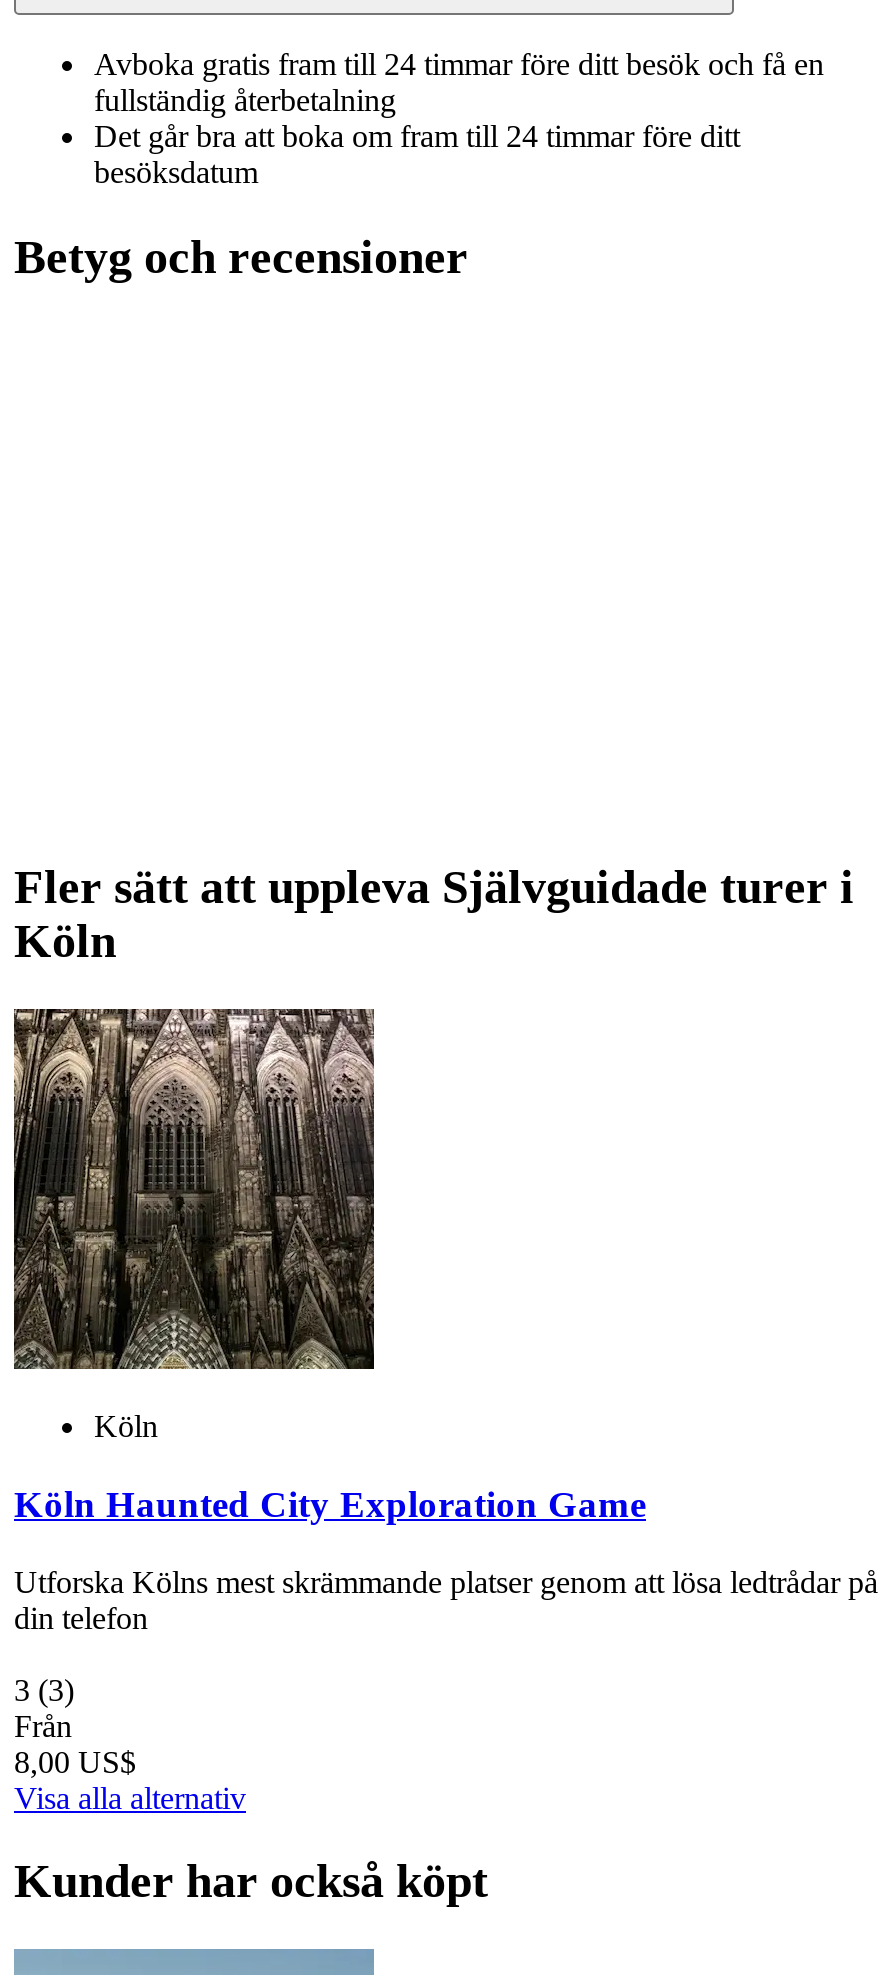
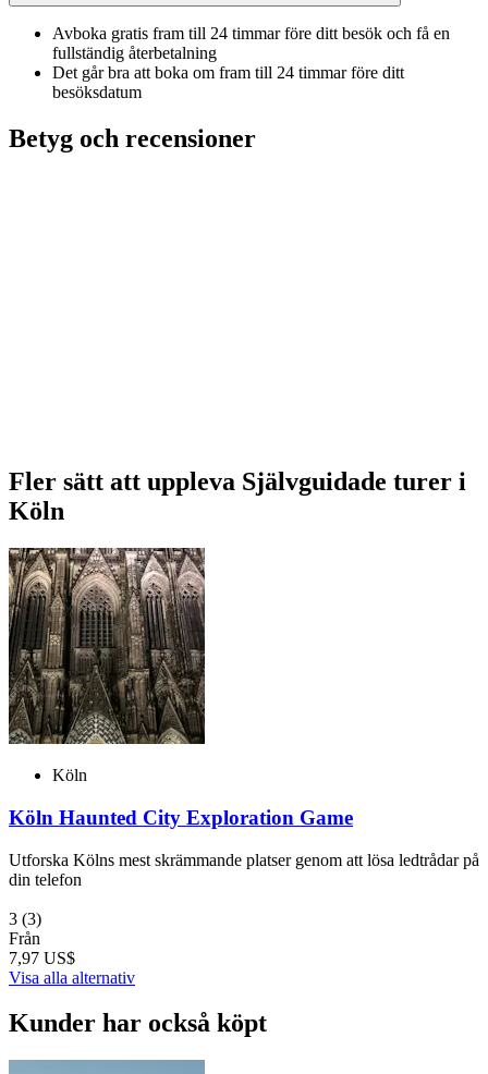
[14,1744,136,1778] 8,00 US$ -> [9,948,75,967] 7,97 US$

